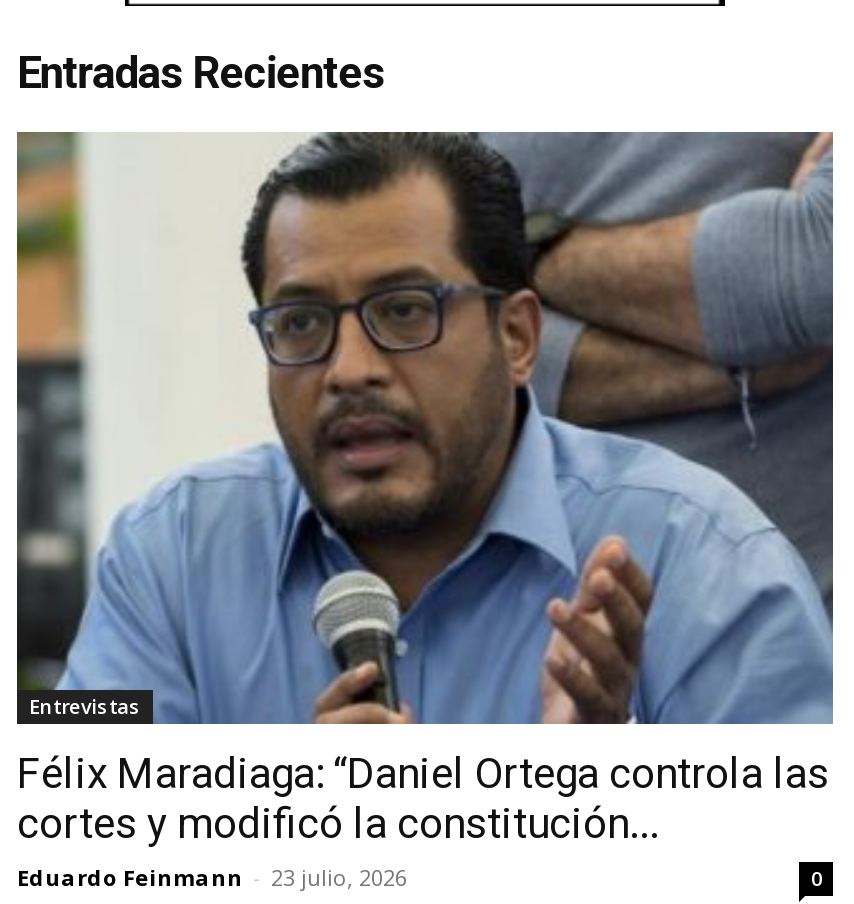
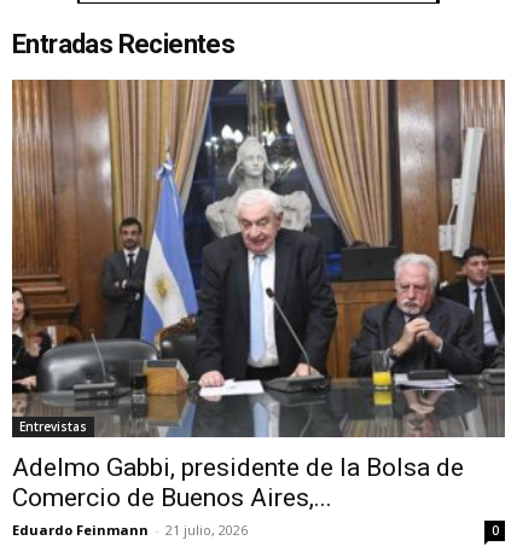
[15,130,835,892] [image] | Félix Maradiaga: “Daniel Ortega controla las | cortes y modificó la constitución... | Eduardo Feinmann - 23 julio, 2026 -> [11,79,506,539] [image] | Adelmo Gabbi, presidente de la Bolsa de | Comercio de Buenos Aires,... | Eduardo Feinmann - 21 julio, 2026

